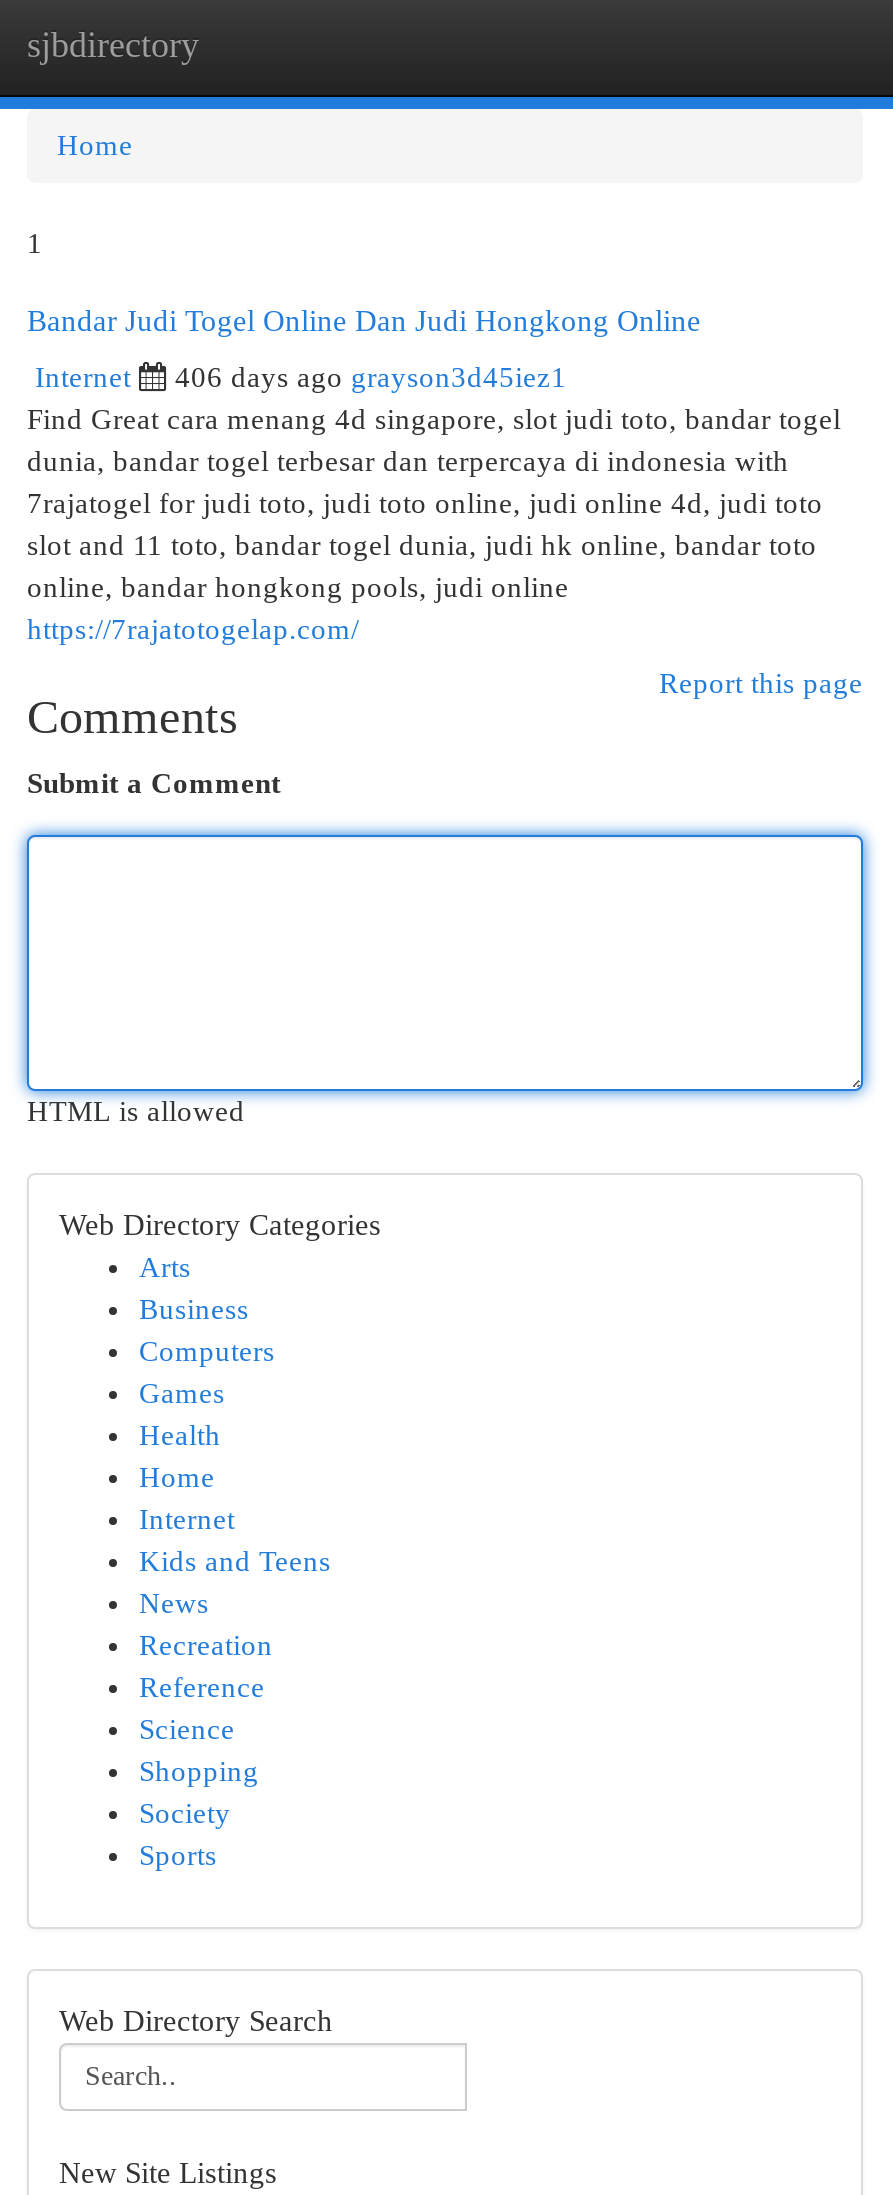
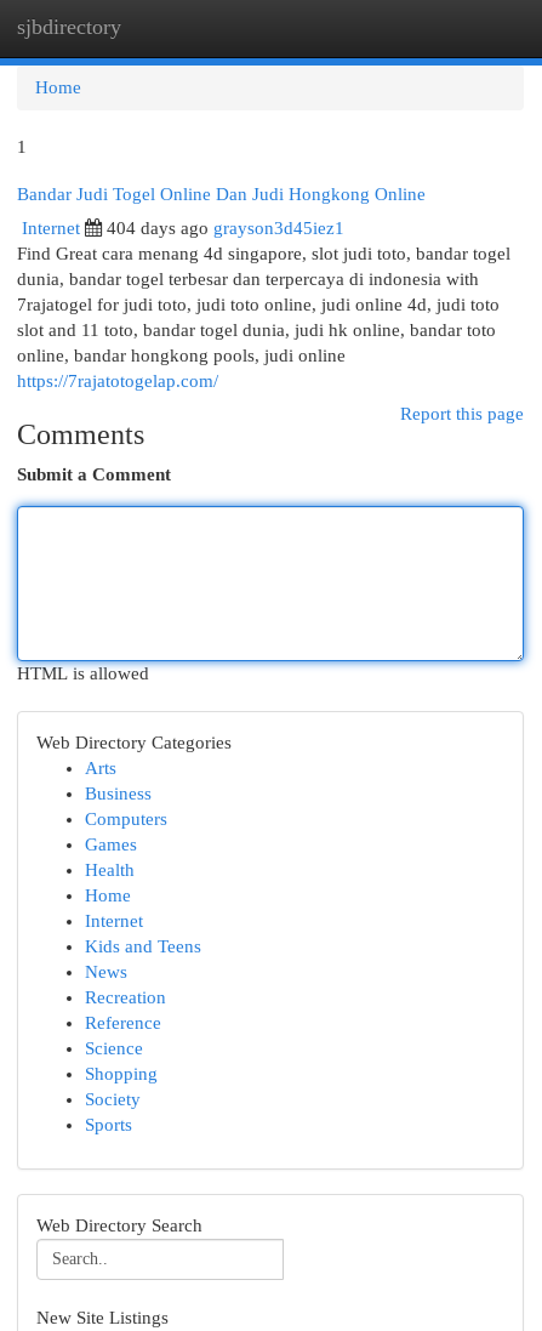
[175,361,567,393] 406 days ago grayson3d45iez1 -> [107,218,344,238] 404 days ago grayson3d45iez1

